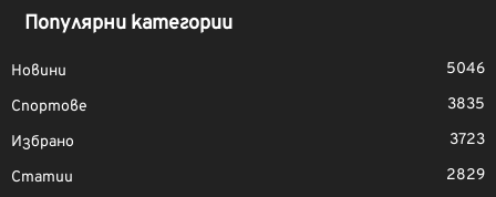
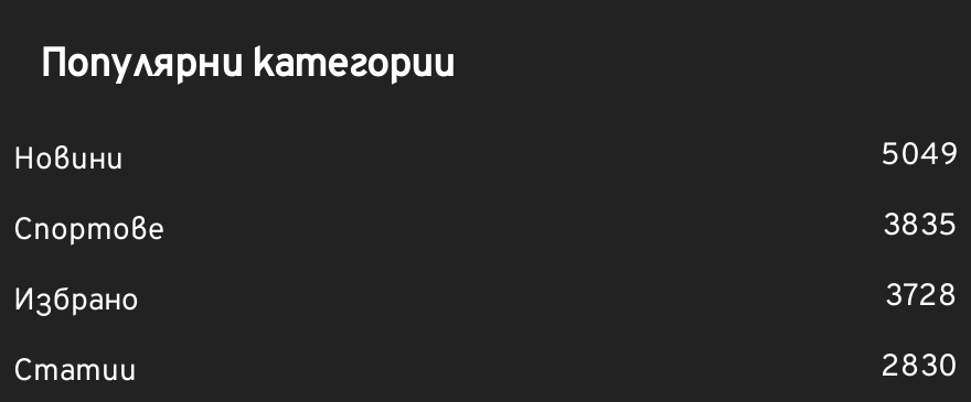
[446,60,485,79] 5046 -> [881,139,958,176] 5049
[449,131,485,150] 3723 -> [885,280,958,317] 3728
[446,166,485,185] 2829 -> [881,350,958,387] 2830

